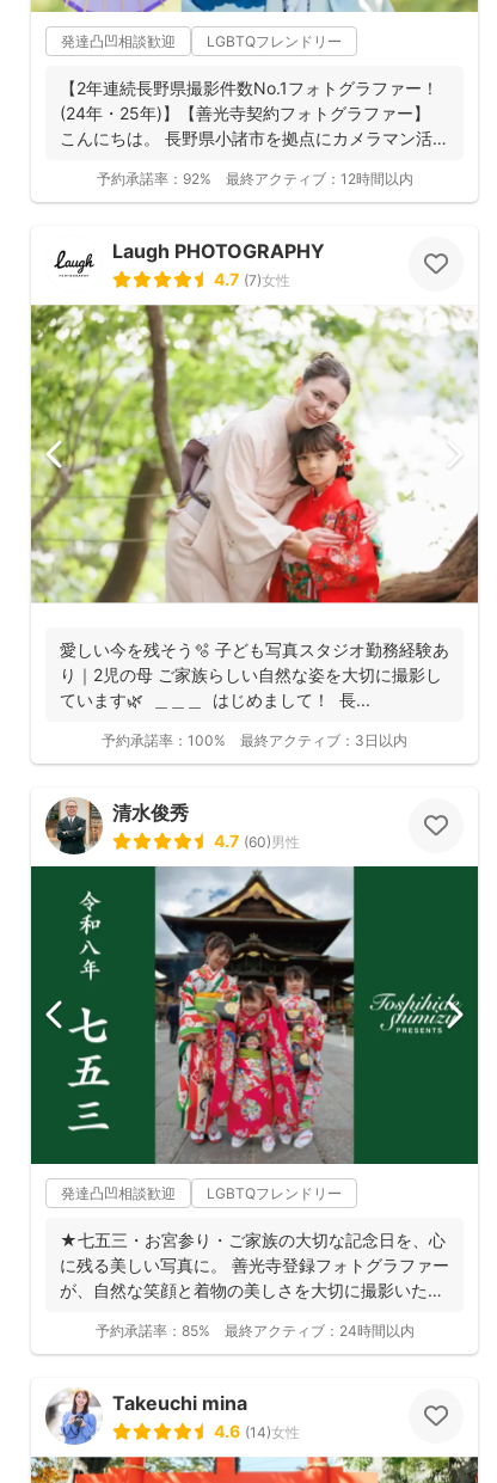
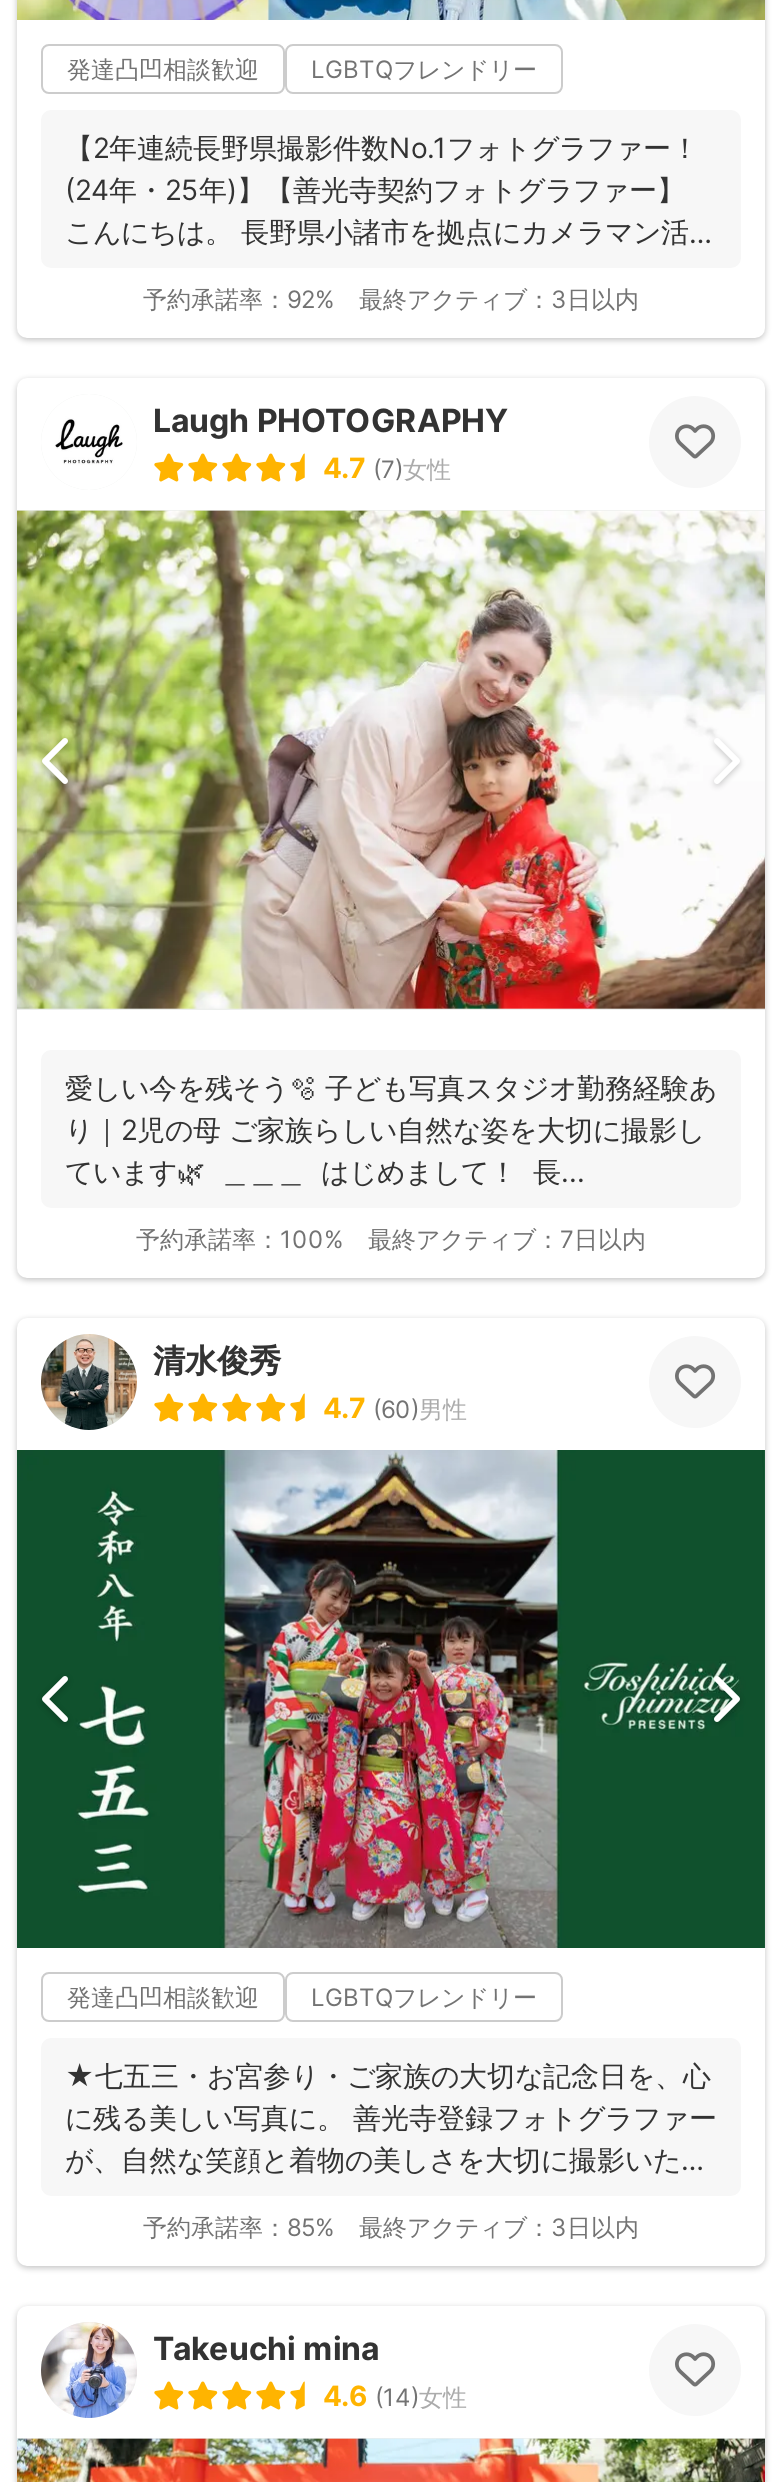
[225,170,413,188] 最終アクティブ：12時間以内 -> [359,285,639,315] 最終アクティブ：3日以内
[240,731,407,749] 最終アクティブ：3日以内 -> [368,1223,646,1253] 最終アクティブ：7日以内
[224,1322,414,1340] 最終アクティブ：24時間以内 -> [359,2212,639,2242] 最終アクティブ：3日以内

